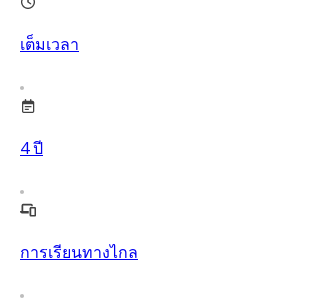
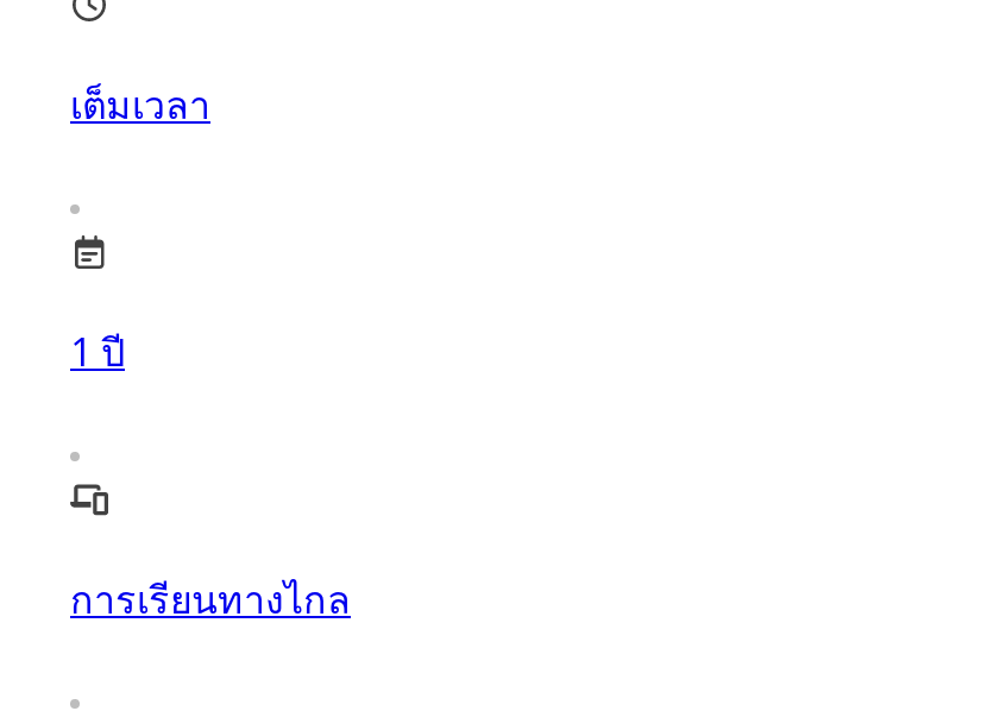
[20,137,43,159] 4 ปี -> [70,325,125,377] 1 ปี

